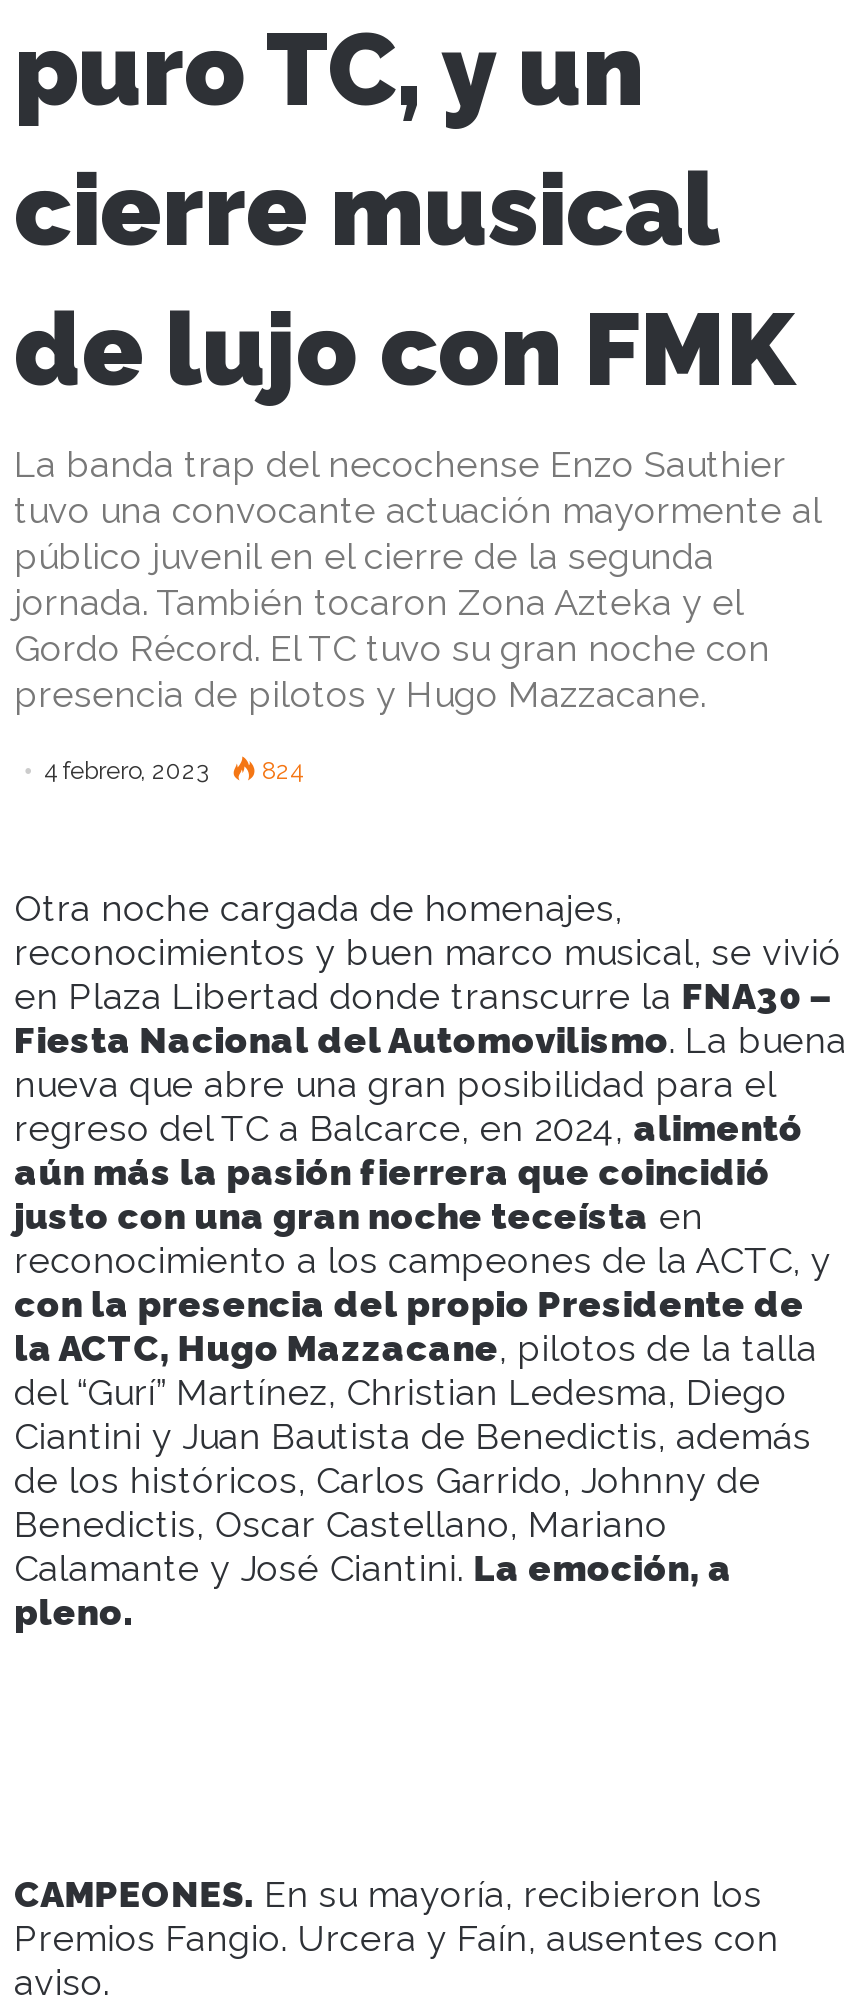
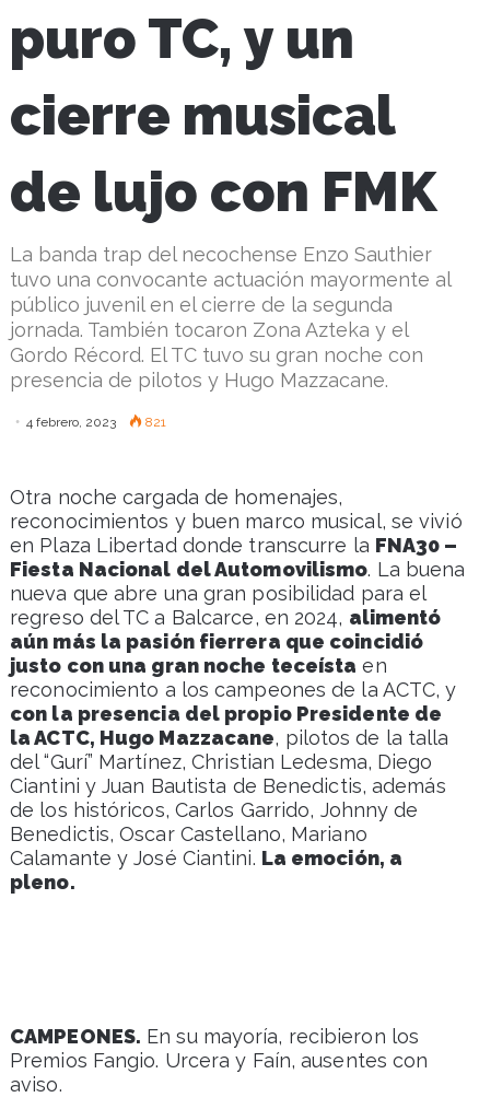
[44,757,302,785] 4 febrero, 2023 824 -> [26,415,166,430] 4 febrero, 2023 821

